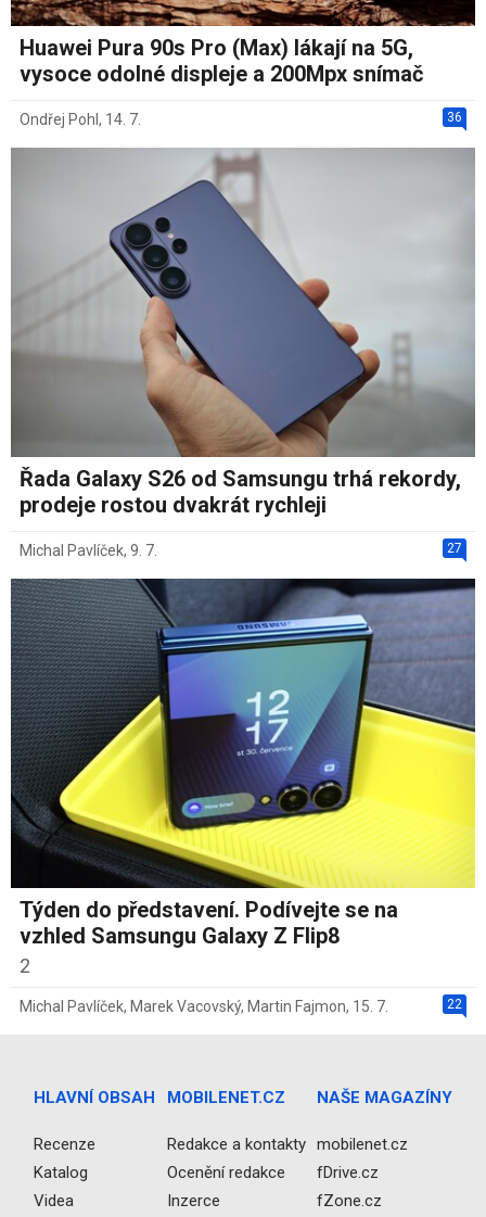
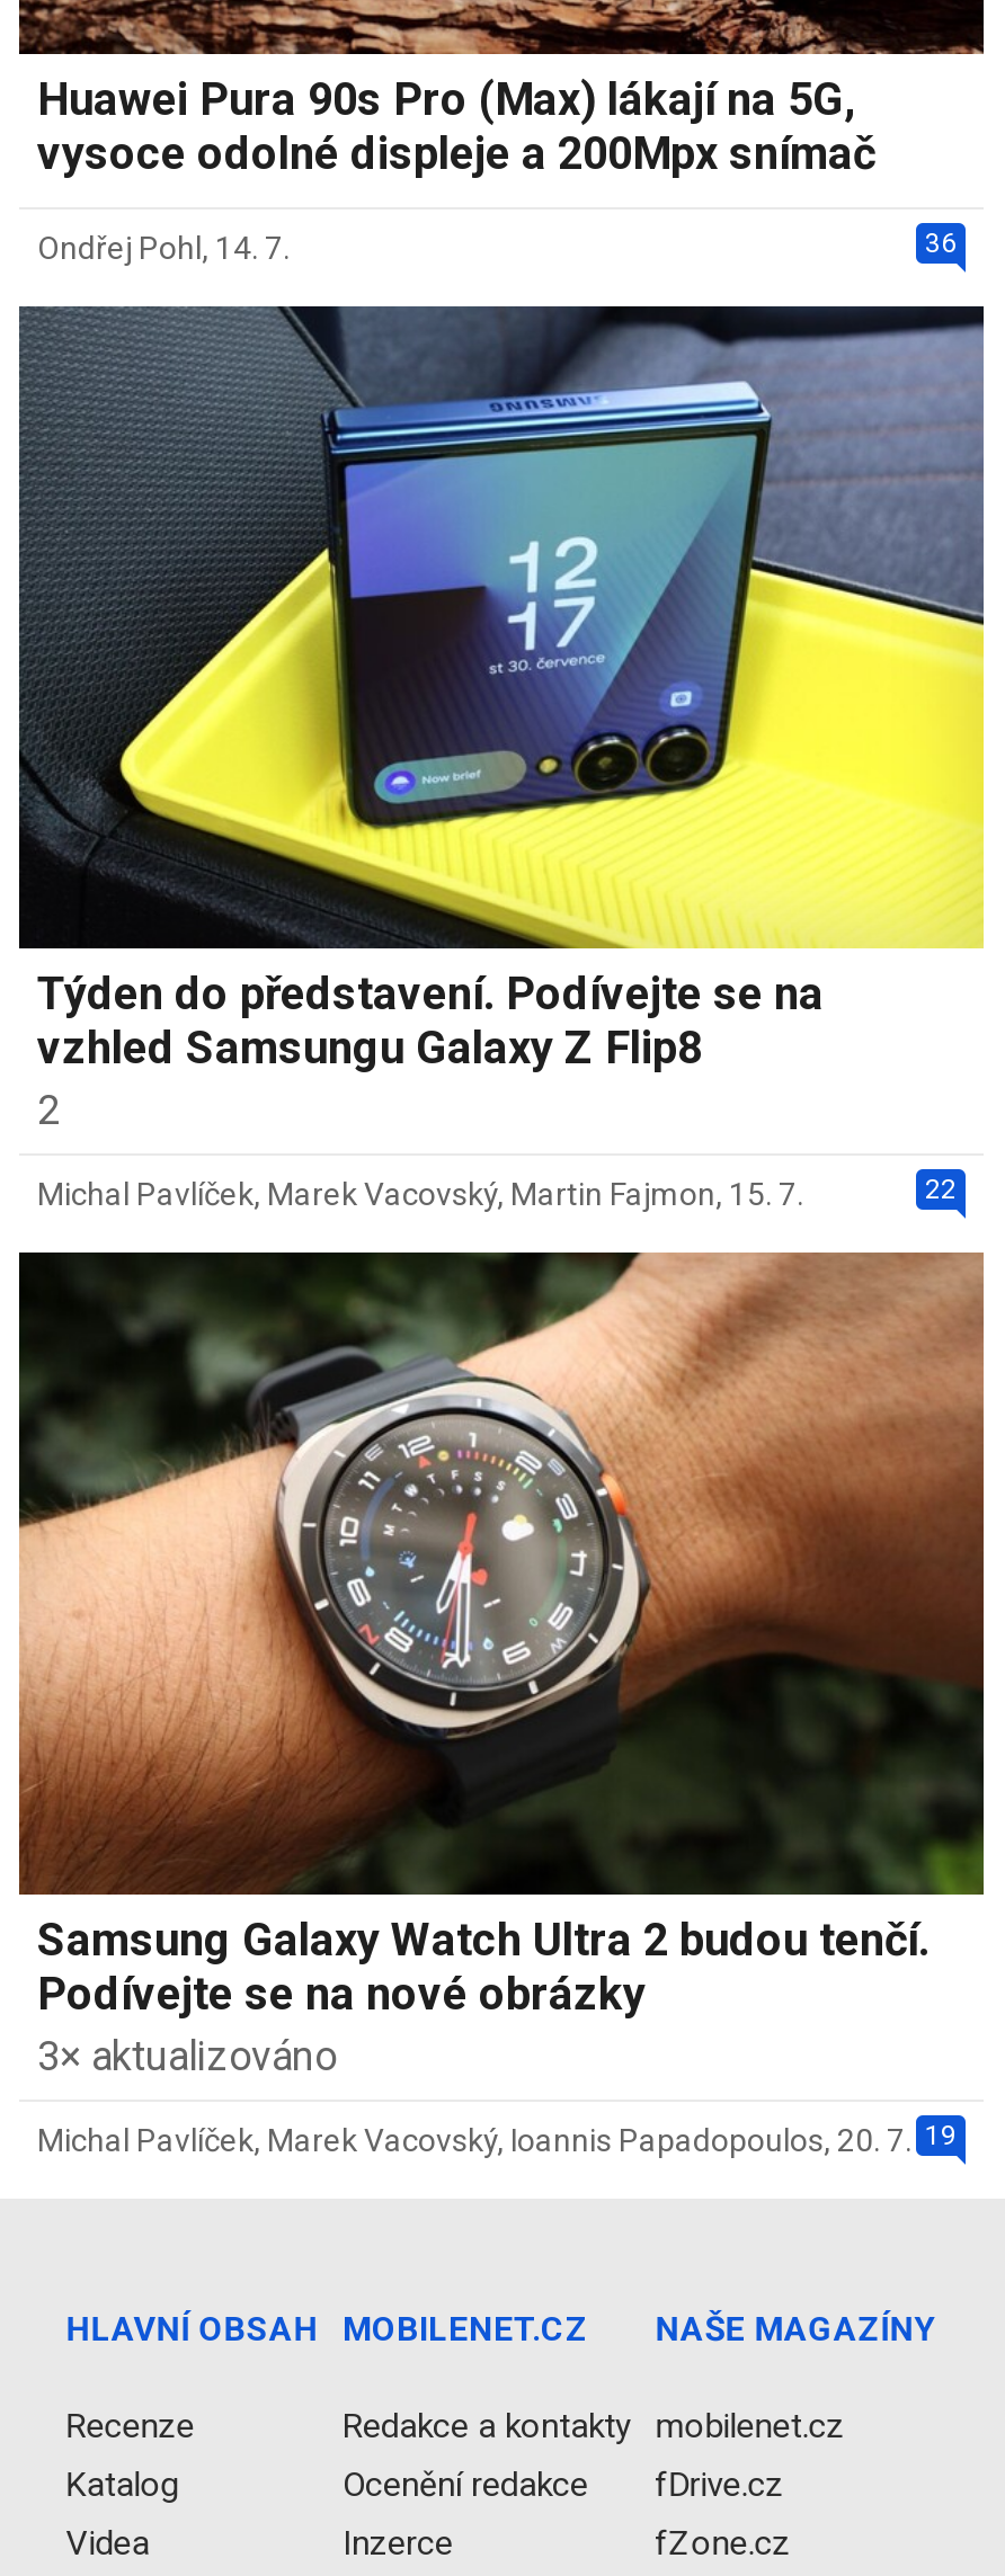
[11,149,476,559] [image] | Řada Galaxy S26 od Samsungu trhá rekordy, | prodeje rostou dvakrát rychleji | 27 | Michal Pavlíček, 9. 7. -> none
moved [10,578,476,1015] -> [17,304,986,1212]: [image] | Týden do představení. Podívejte se na | vzhled Samsungu Galaxy Z Flip8 | 2 | 22 | Michal Pavlíček, Marek Vacovský, Martin Fajmon, 15. 7.
none -> [17,1250,986,2159] [image] | Samsung Galaxy Watch Ultra 2 budou tenčí. | Podívejte se na nové obrázky | 3× aktualizováno | 19 | Michal Pavlíček, Marek Vacovský, Ioannis Papadopoulos, 20. 7.

